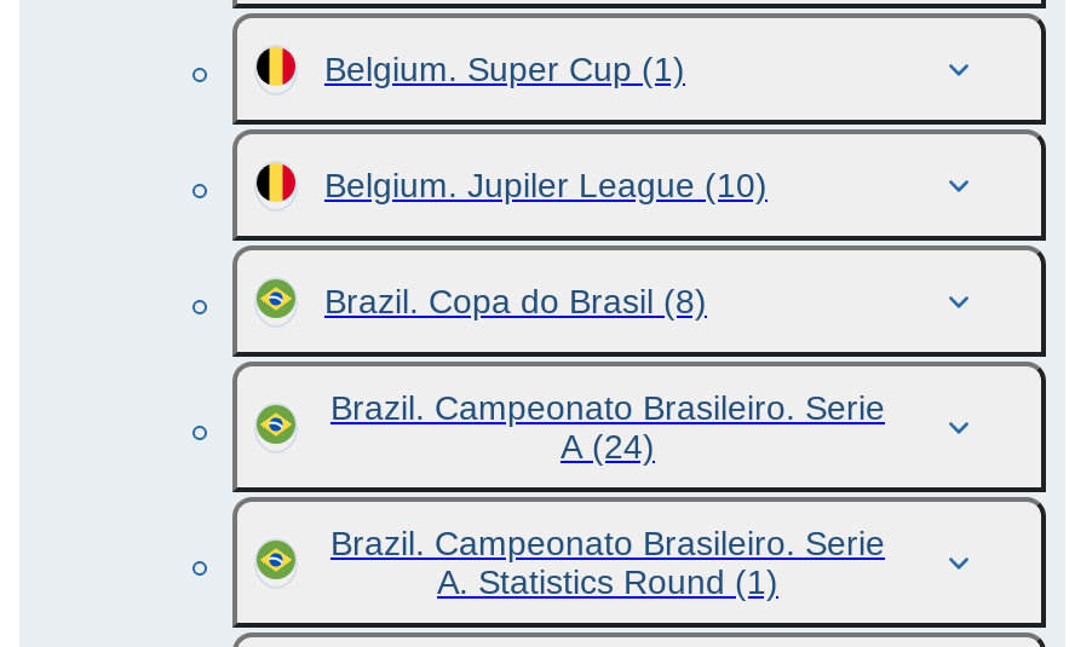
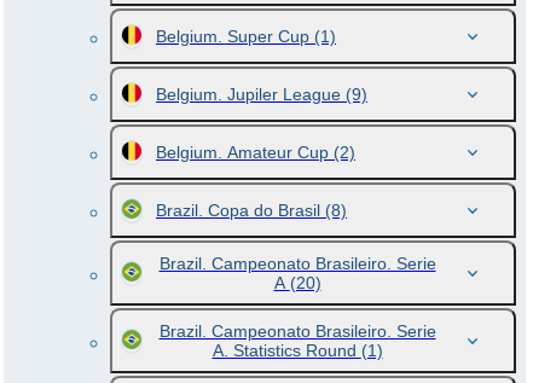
[324,166,768,204] Belgium. Jupiler League (10) -> [156,85,367,162] Belgium. Jupiler League (9) | Belgium. Amateur Cup (2)
[561,427,655,466] A (24) -> [274,273,321,292] A (20)

